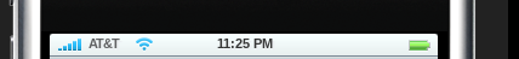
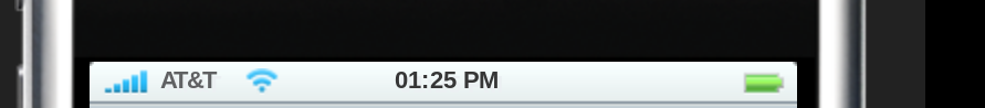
[217,36,273,51] 11:25 PM -> [395,66,499,93] 01:25 PM

